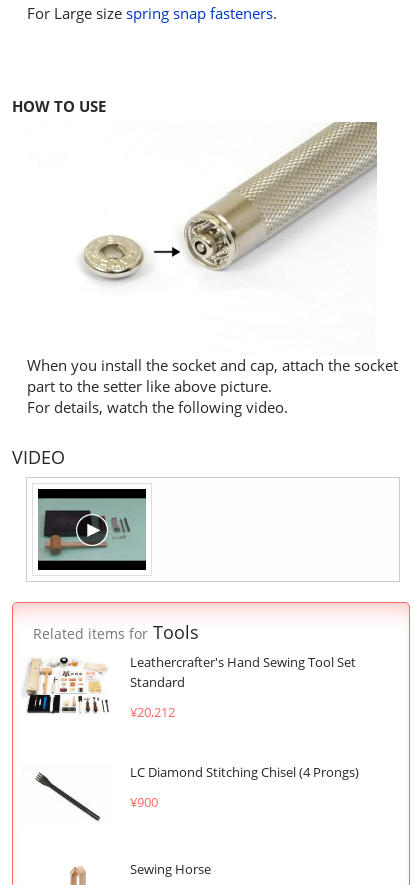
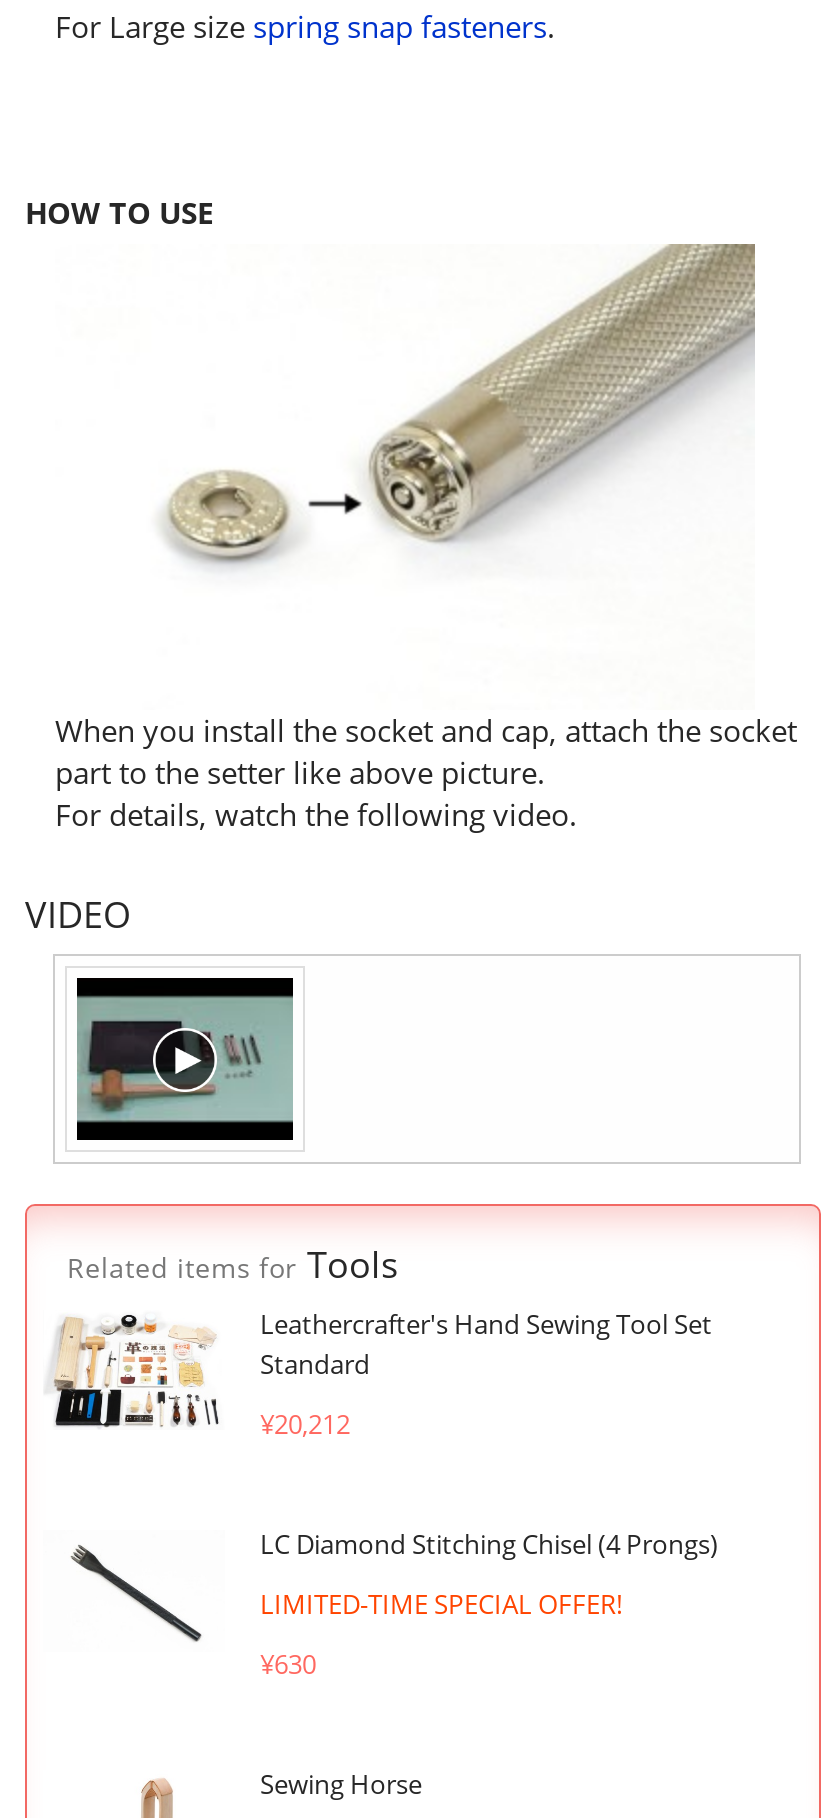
[129,793,157,811] ¥900 -> [260,1587,622,1683] LIMITED-TIME SPECIAL OFFER! | ¥630

